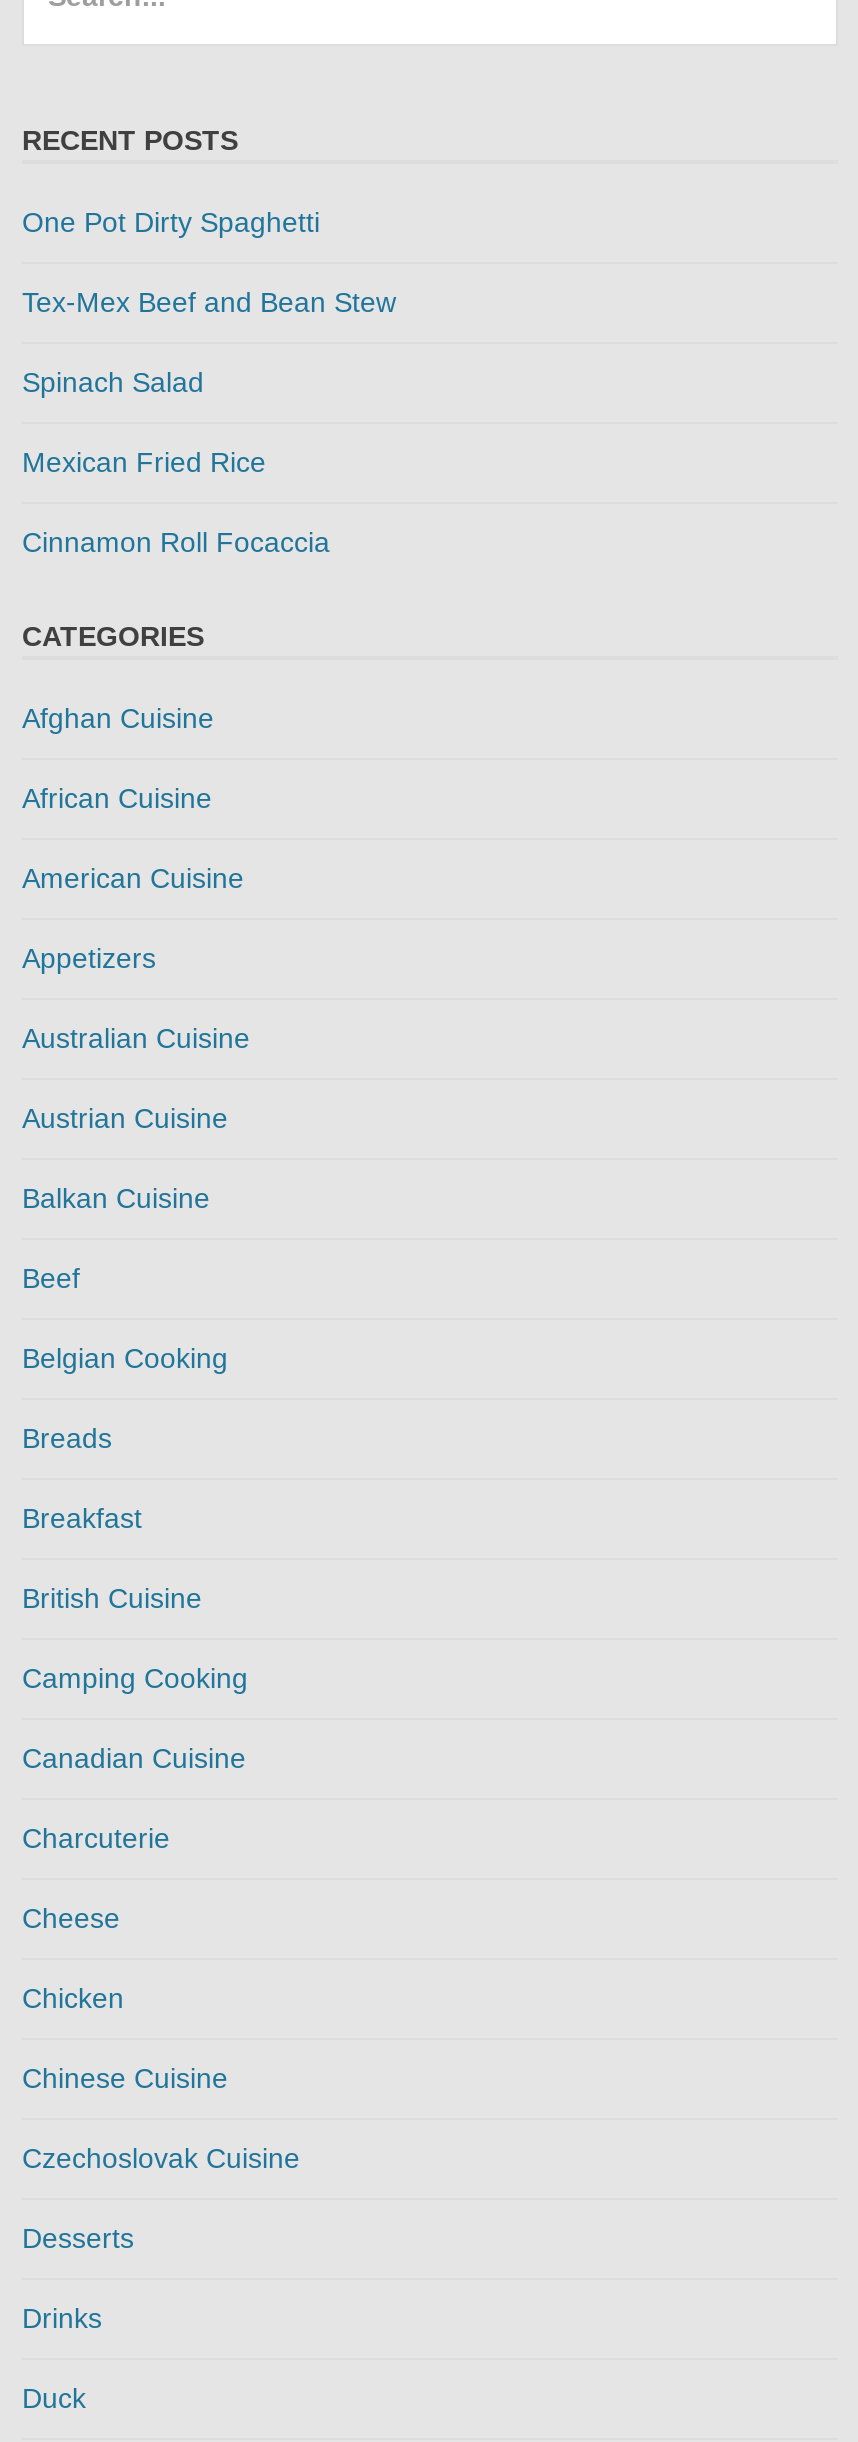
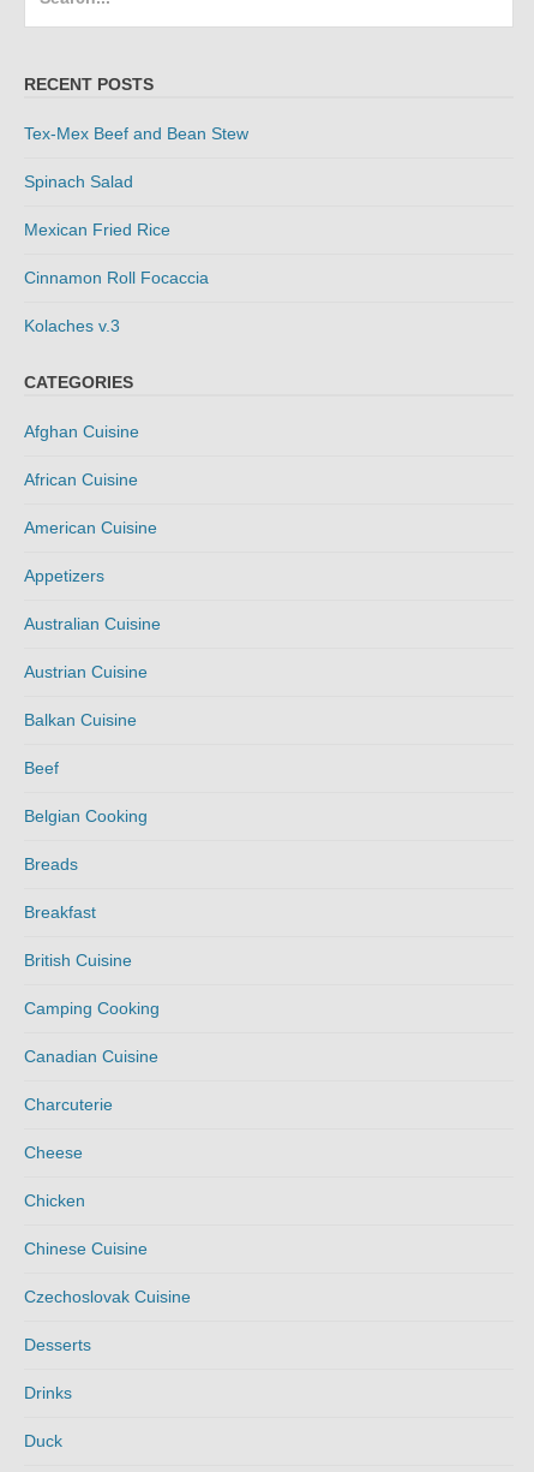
[22,206,320,238] One Pot Dirty Spaghetti -> none
moved [22,286,396,558] -> [24,124,248,287]: Tex-Mex Beef and Bean Stew | Spinach Salad | Mexican Fried Rice | Cinnamon Roll Focaccia
none -> [24,316,120,335] Kolaches v.3

